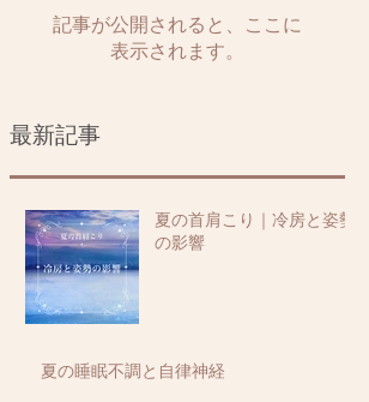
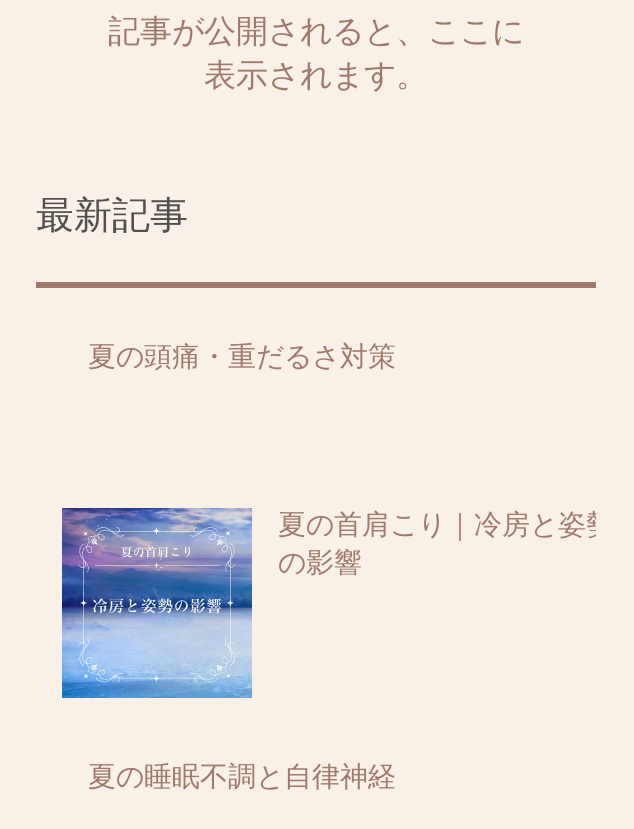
none -> [88,338,396,374] 夏の頭痛・重だるさ対策

